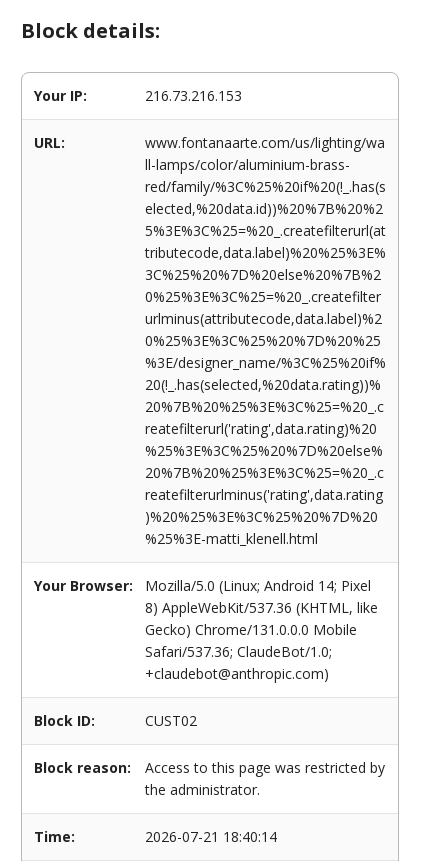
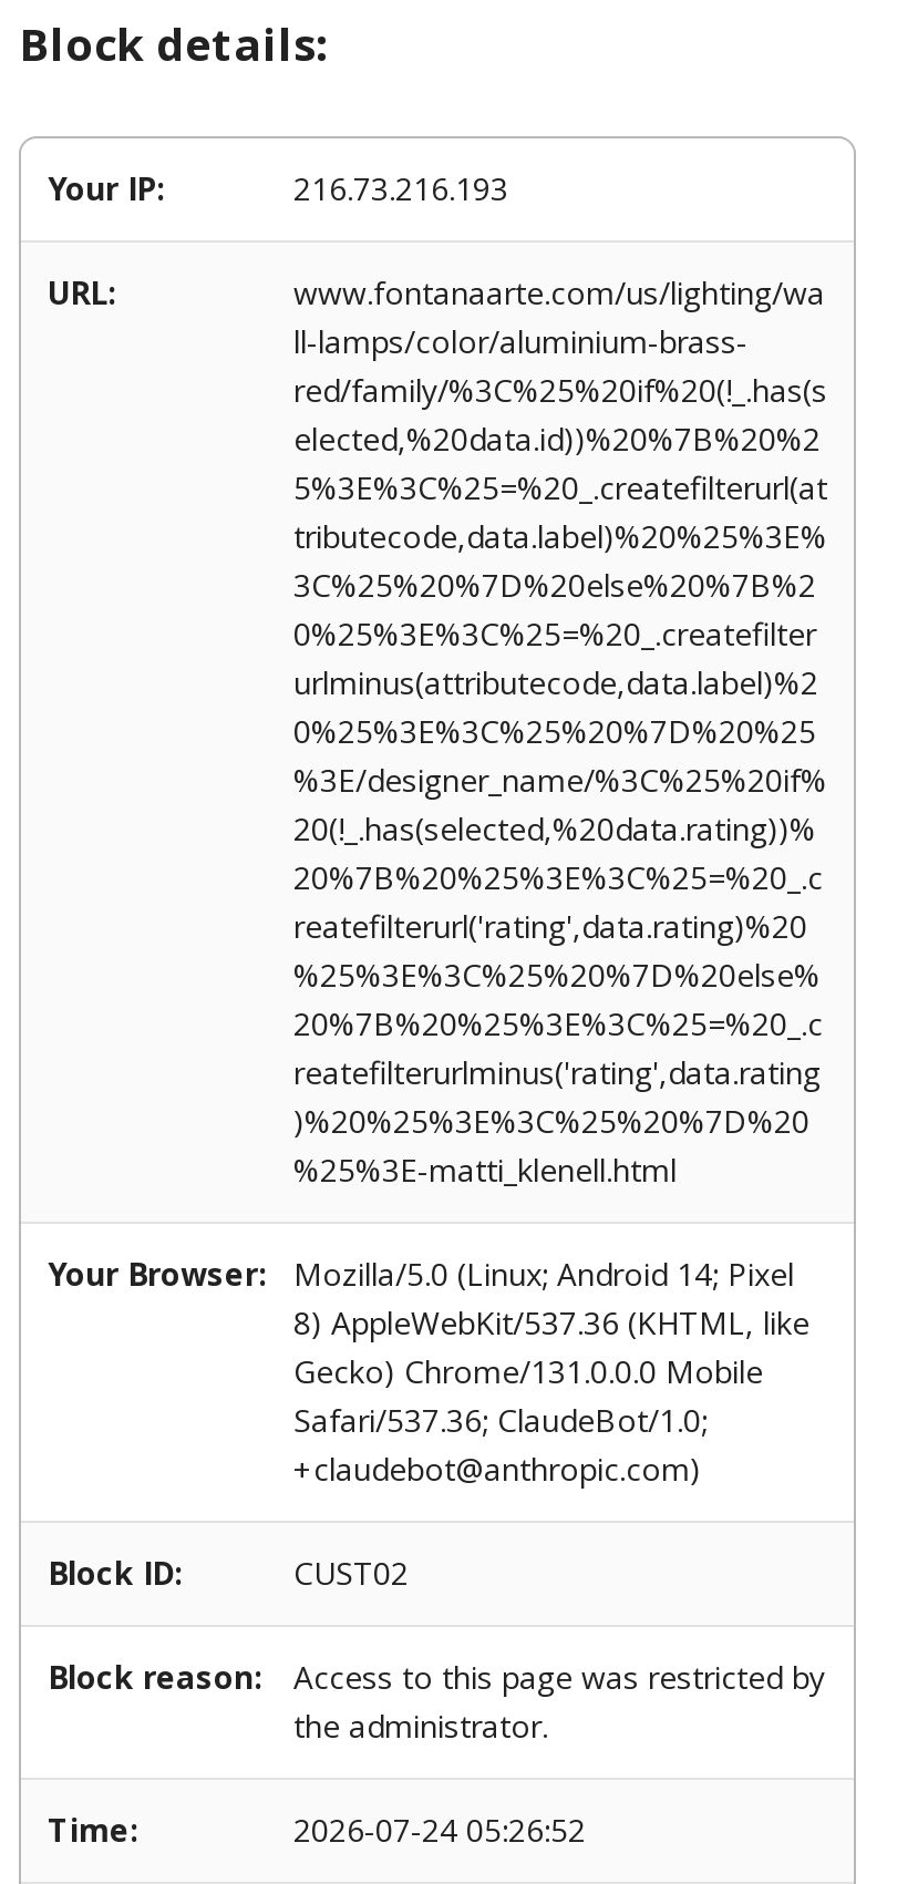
[145,86,242,105] 216.73.216.153 -> [293,167,508,209] 216.73.216.193
[145,827,277,846] 2026-07-21 18:40:14 -> [293,1809,586,1851] 2026-07-24 05:26:52

